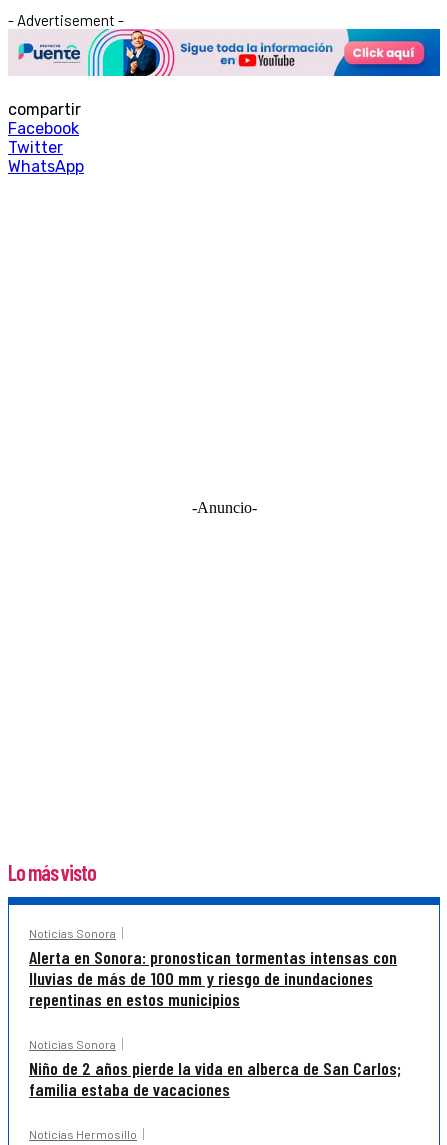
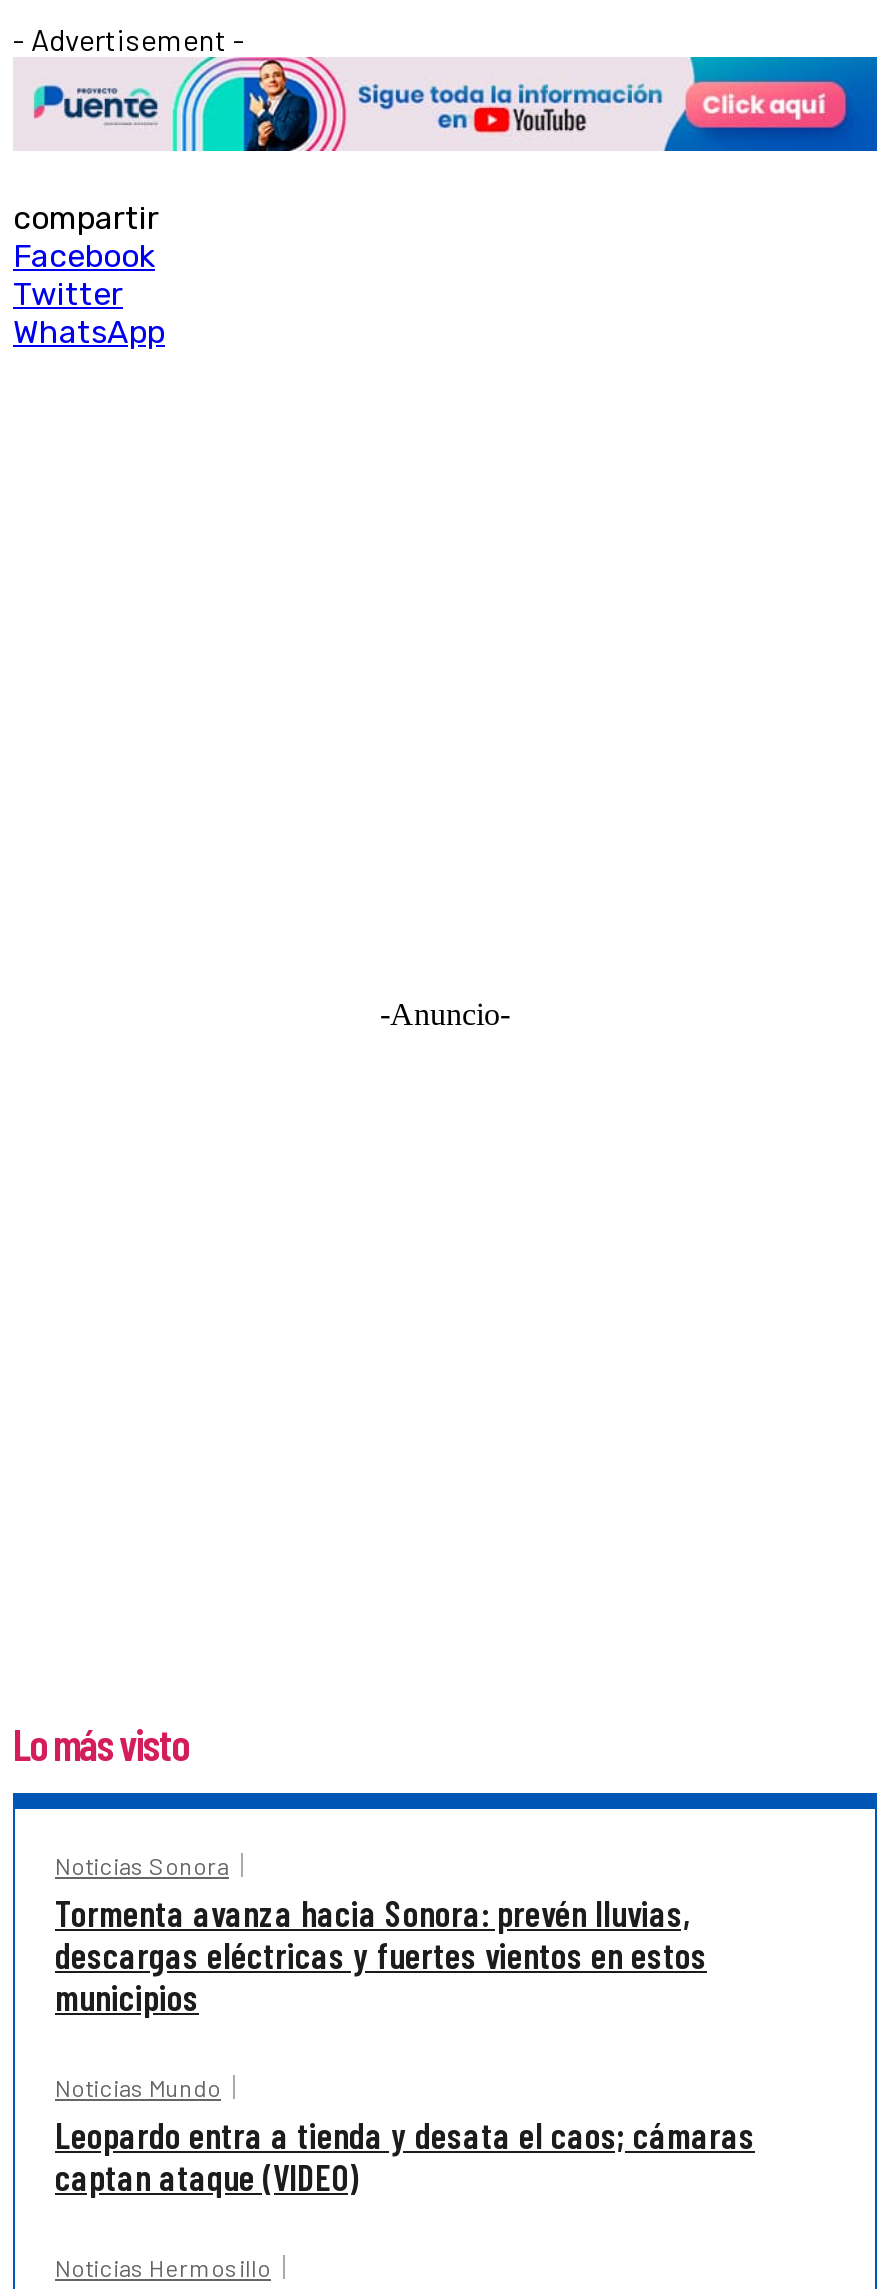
[29,946,397,1010] Alerta en Sonora: pronostican tormentas intensas con | lluvias de más de 100 mm y riesgo de inundaciones | repentinas en estos municipios -> [55,1891,707,2019] Tormenta avanza hacia Sonora: prevén lluvias, | descargas eléctricas y fuertes vientos en estos | municipios
[29,1037,401,1100] Noticias Sonora | Niño de 2 años pierde la vida en alberca de San Carlos; | familia estaba de vacaciones -> [55,2073,755,2199] Noticias Mundo | Leopardo entra a tienda y desata el caos; cámaras | captan ataque (VIDEO)

